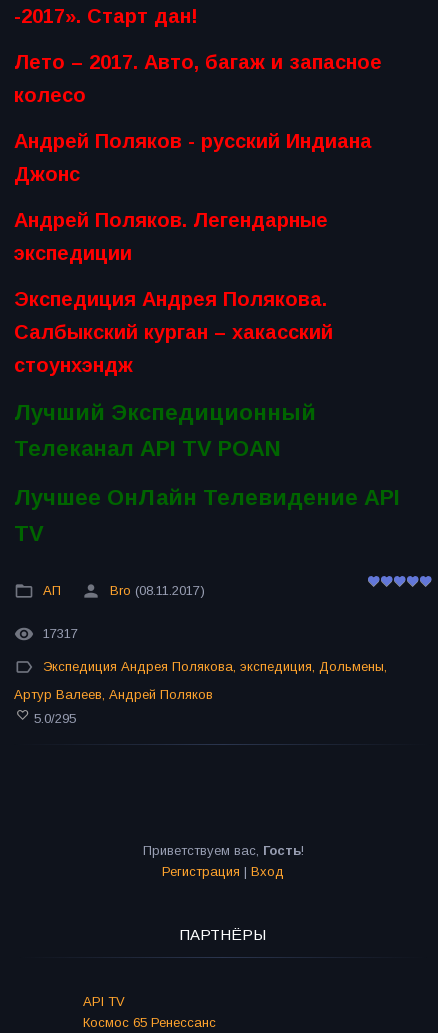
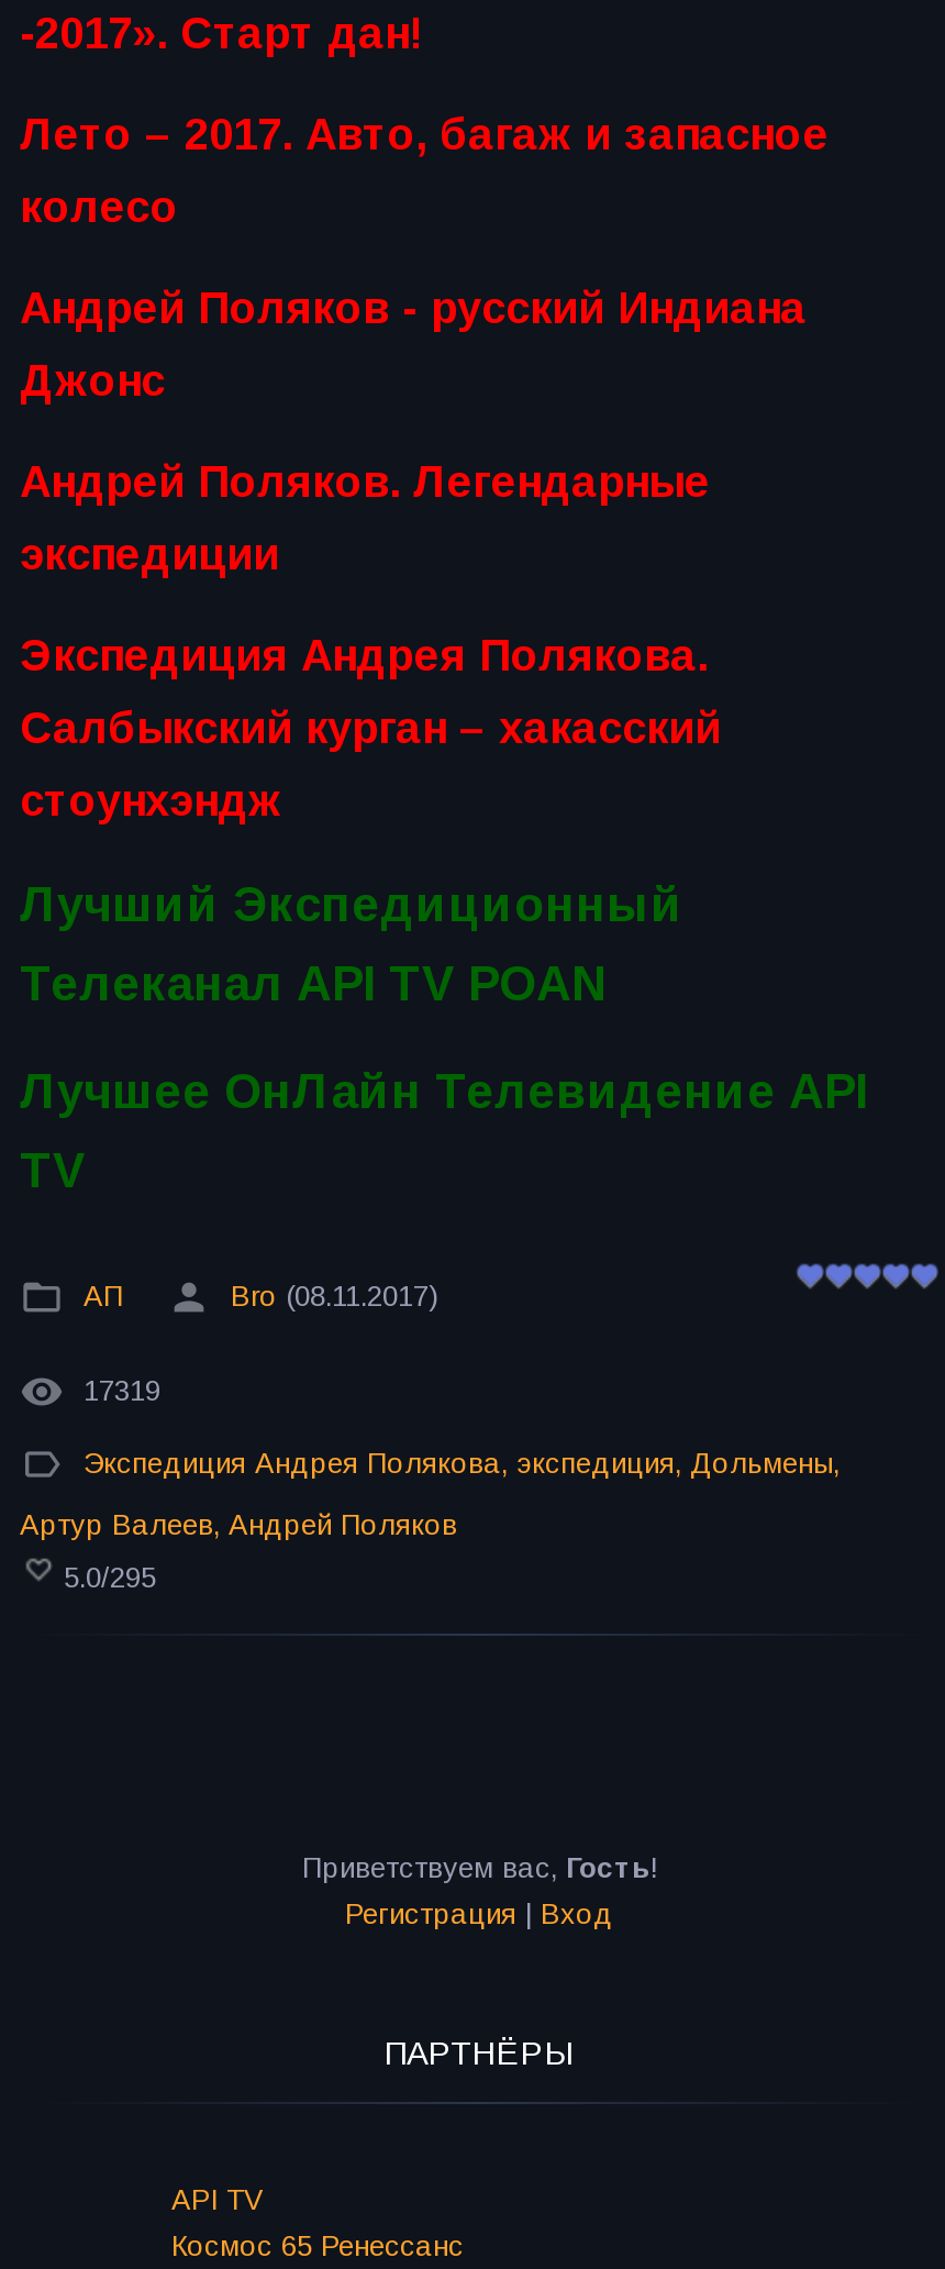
[43,626,78,641] 17317 -> [84,1374,160,1407] 17319

